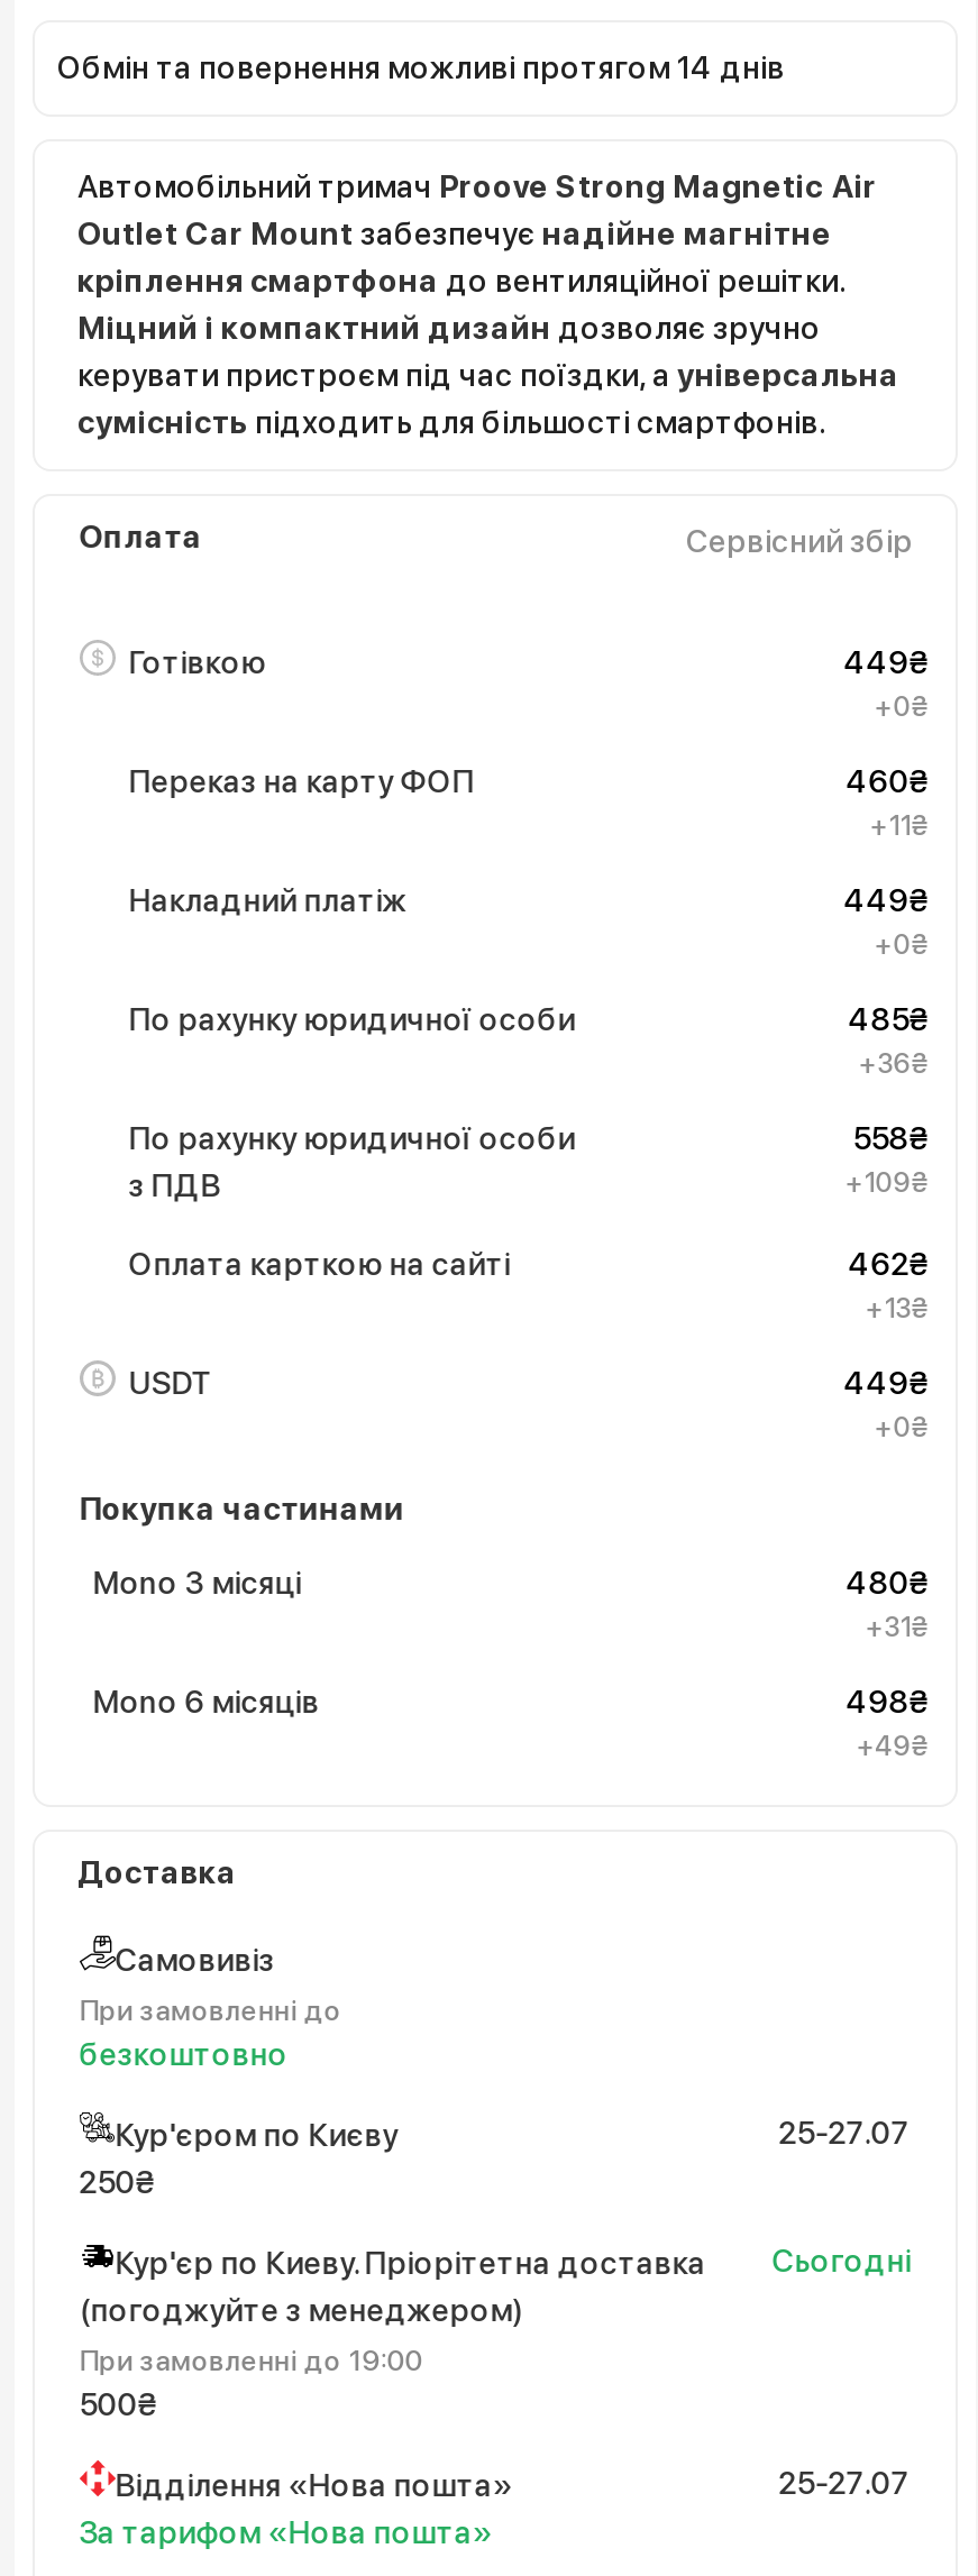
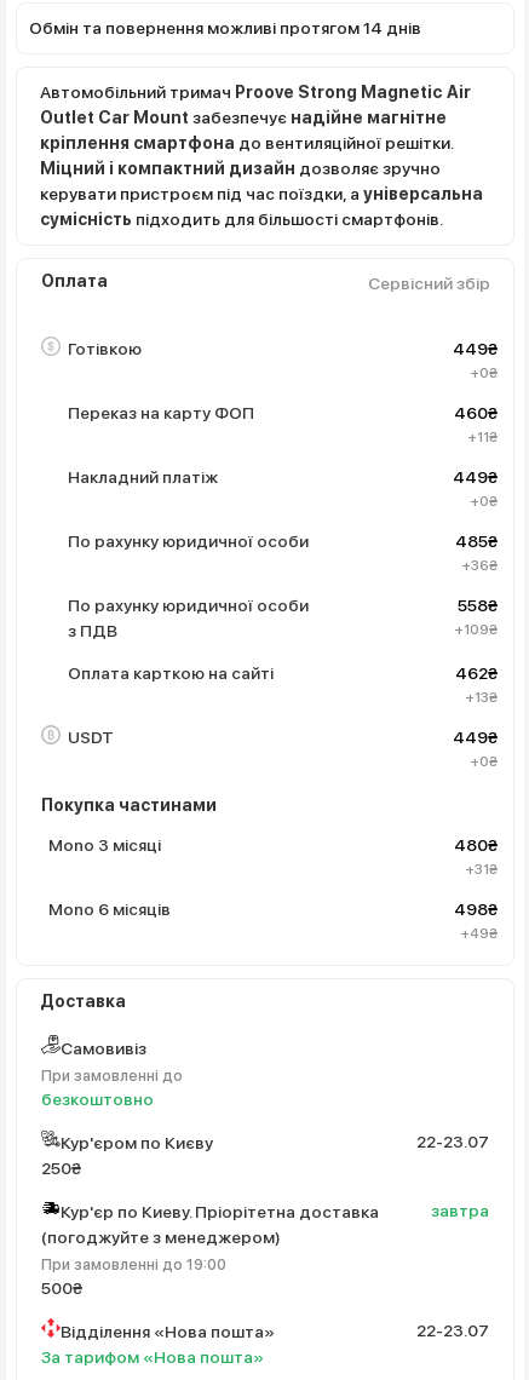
[779,2115,911,2151] 25-27.07 -> [417,1132,489,1151] 22-23.07
[772,2243,911,2279] Сьогодні -> [431,1201,489,1220] завтра
[779,2465,911,2501] 25-27.07 -> [417,1321,489,1340] 22-23.07

